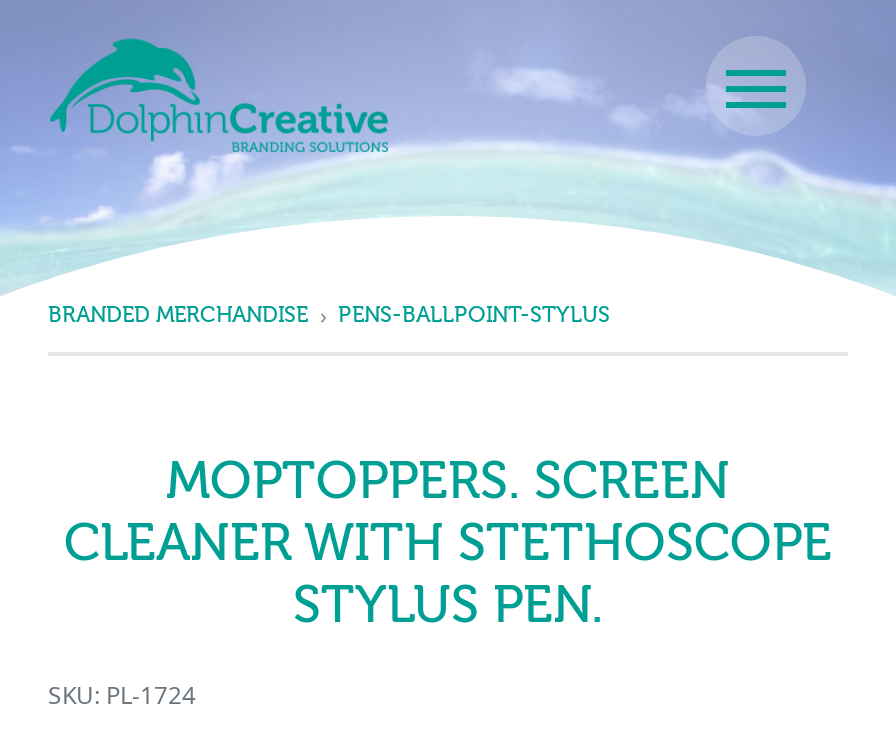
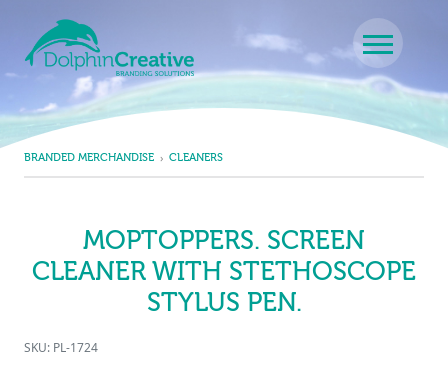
[338,303,610,329] PENS-BALLPOINT-STYLUS -> [169,151,223,164] CLEANERS

